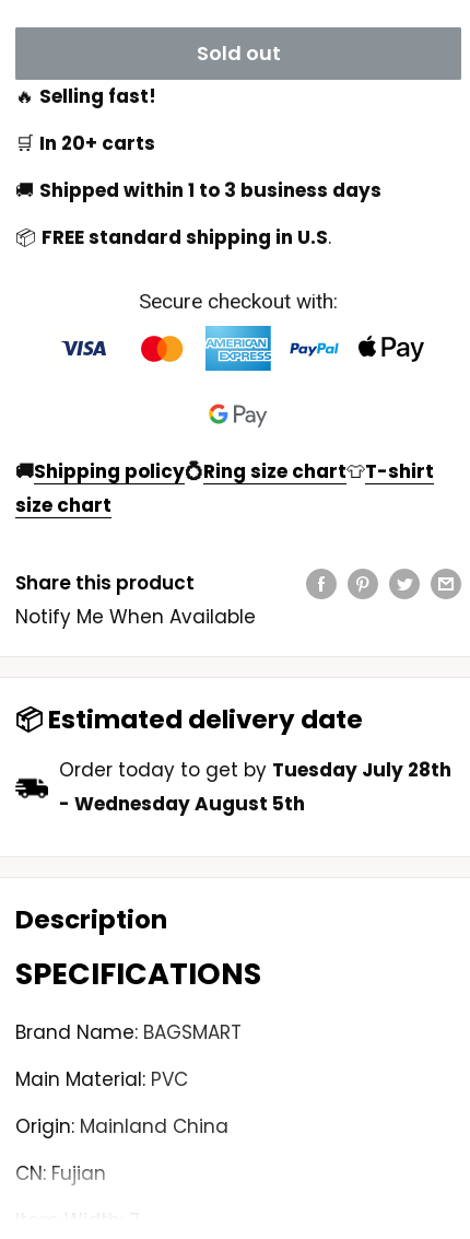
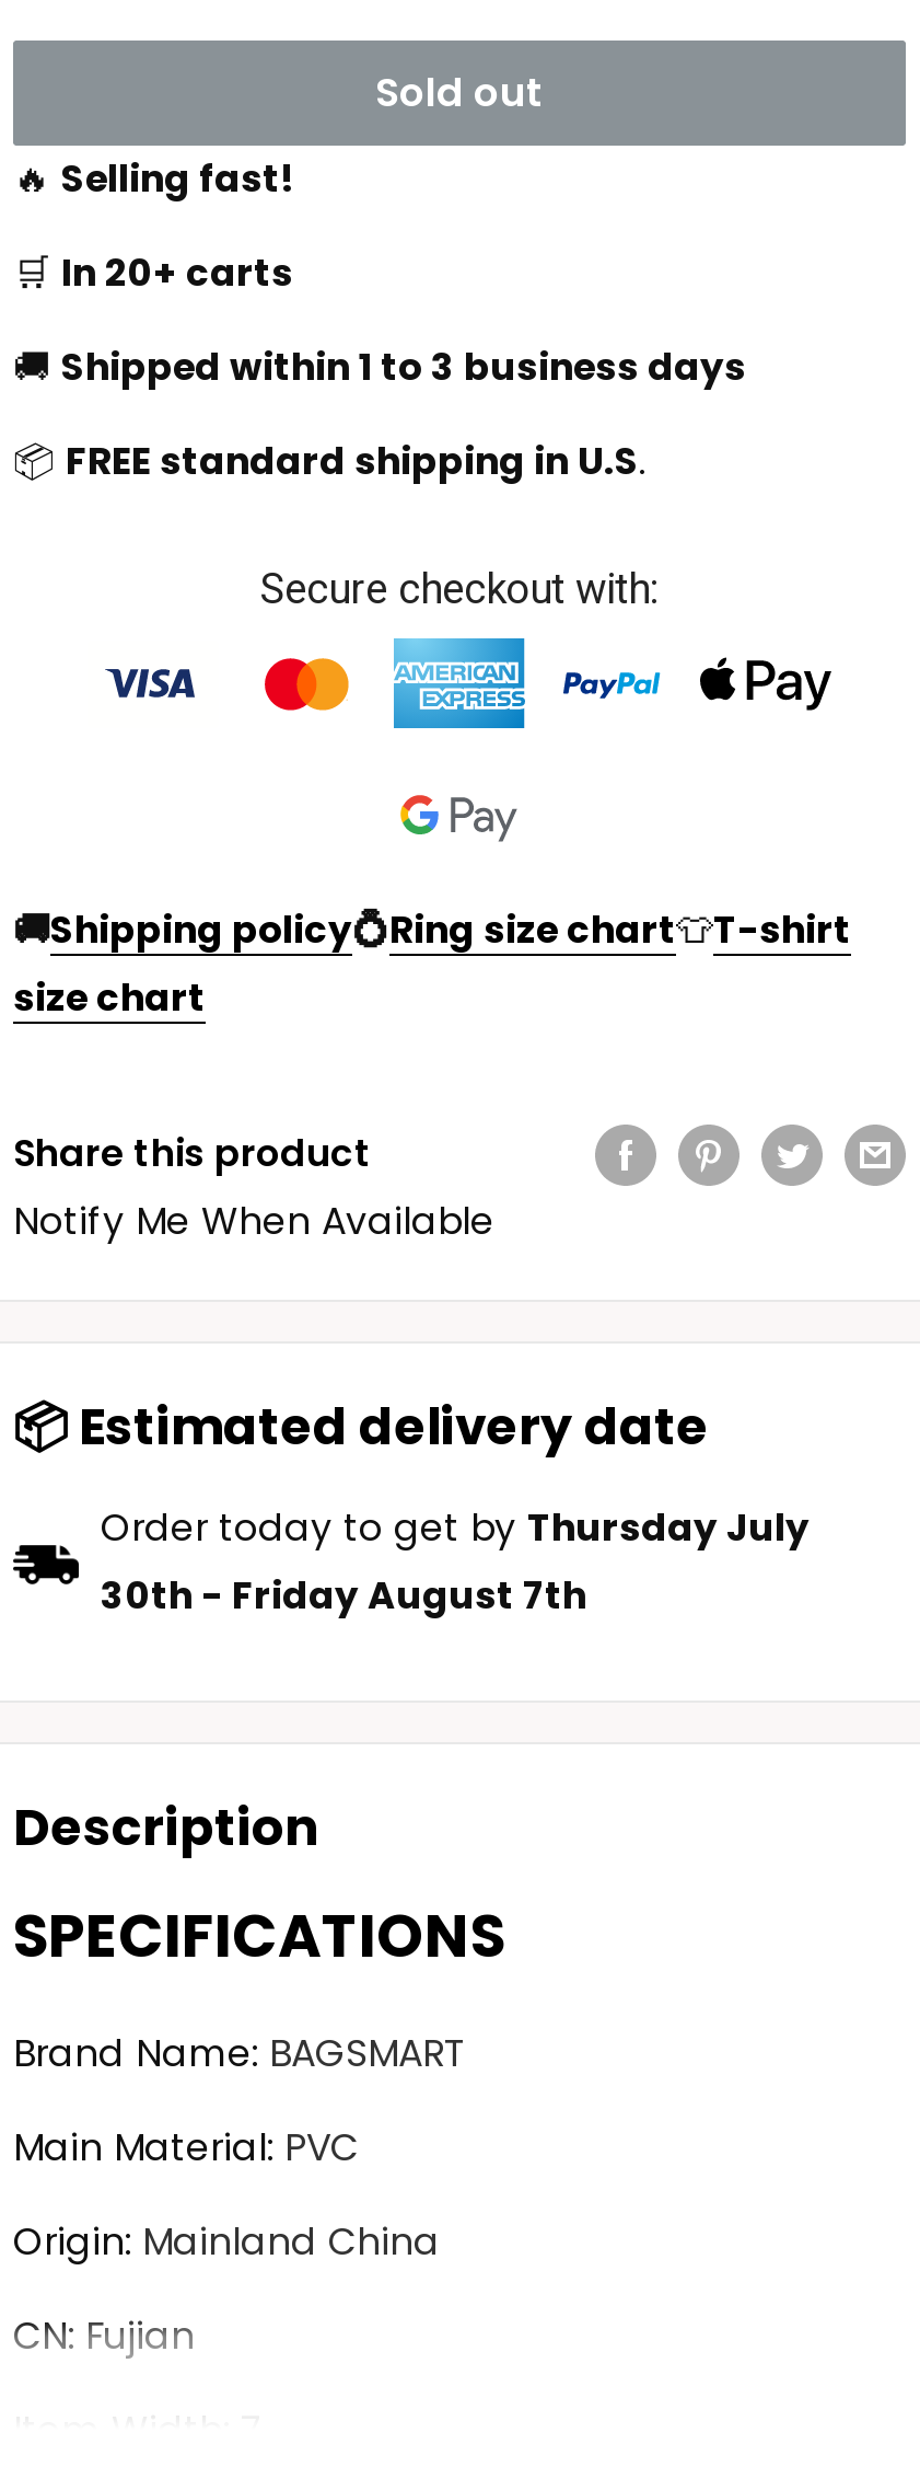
[59,756,451,816] Order today to get by Tuesday July 28th | - Wednesday August 5th -> [101,1500,810,1621] Order today to get by Thursday July | 30th - Friday August 7th

